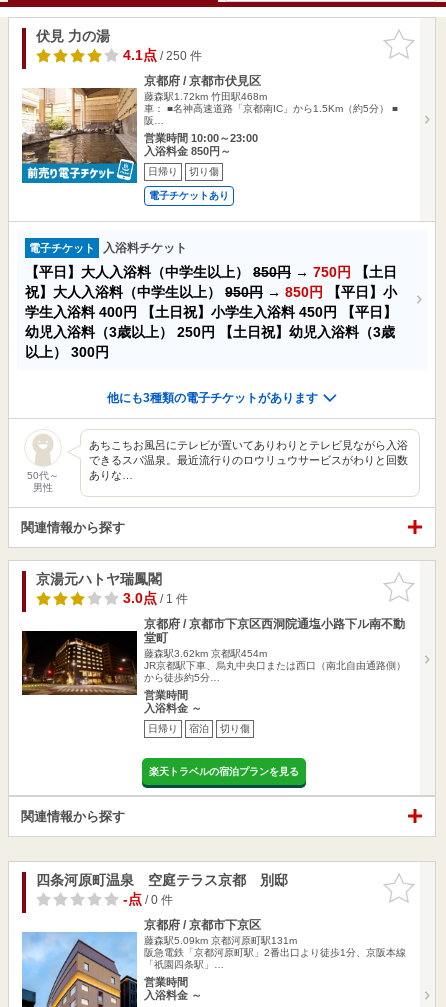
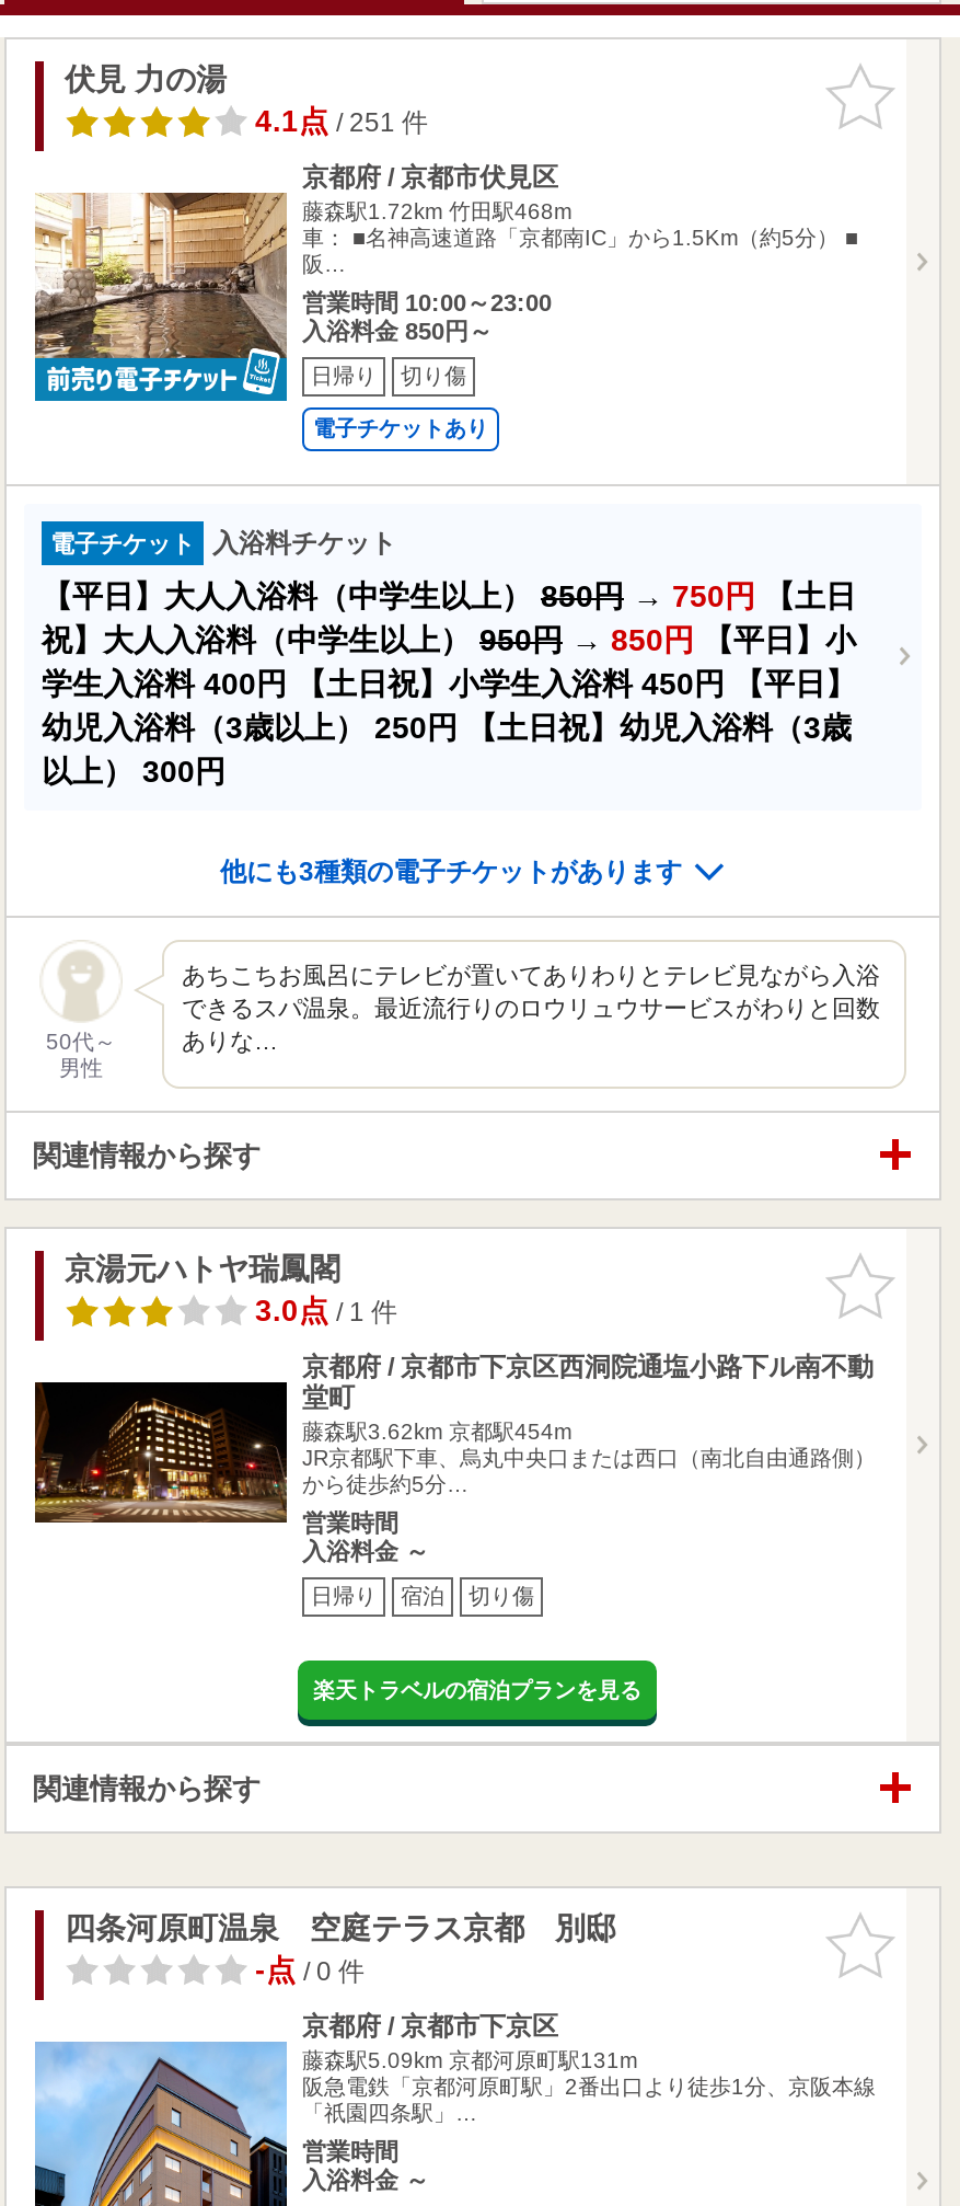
[122,48,201,63] 4.1点/ 250 件 -> [255,104,428,137] 4.1点/ 251 件

